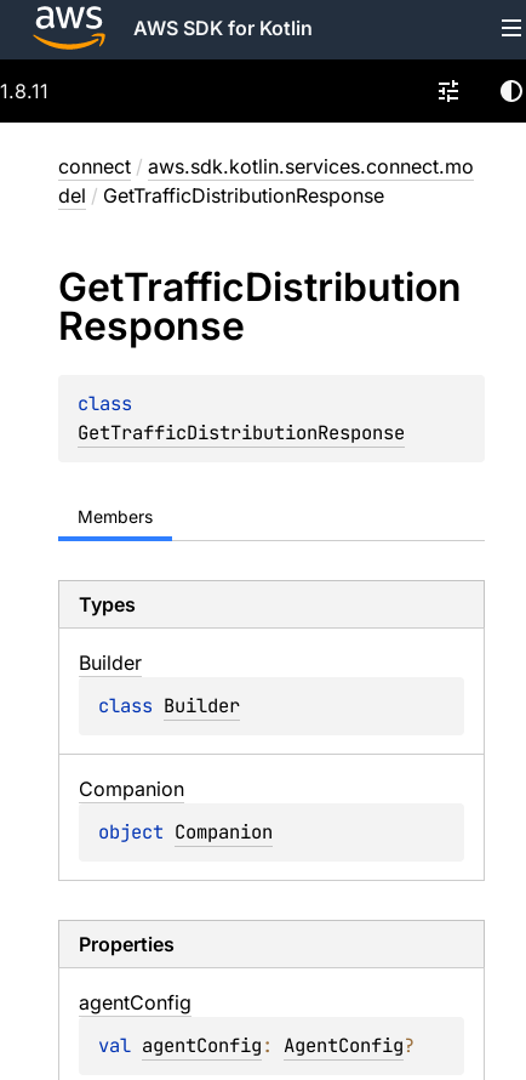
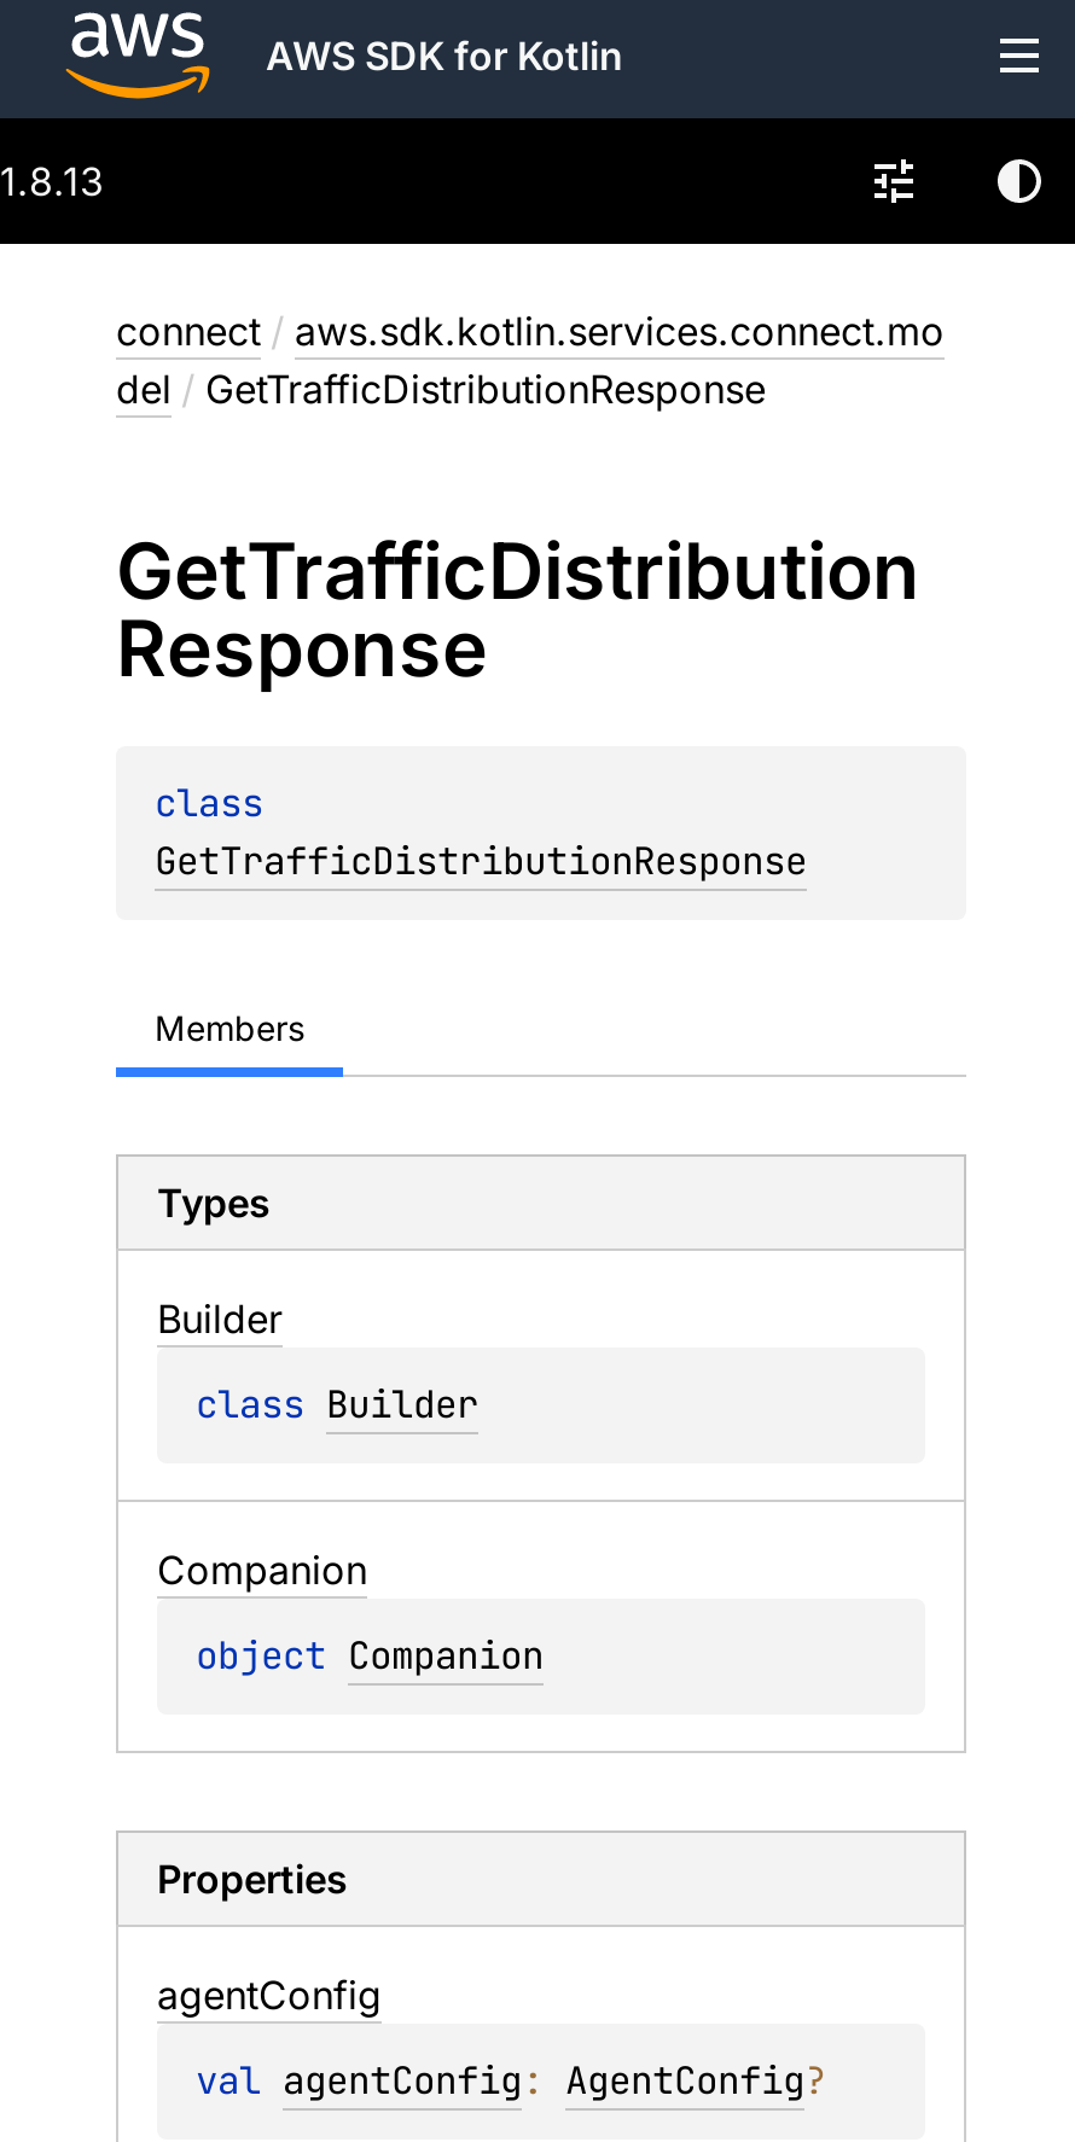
[0,79,48,103] 1.8.11 -> [0,157,104,205] 1.8.13

